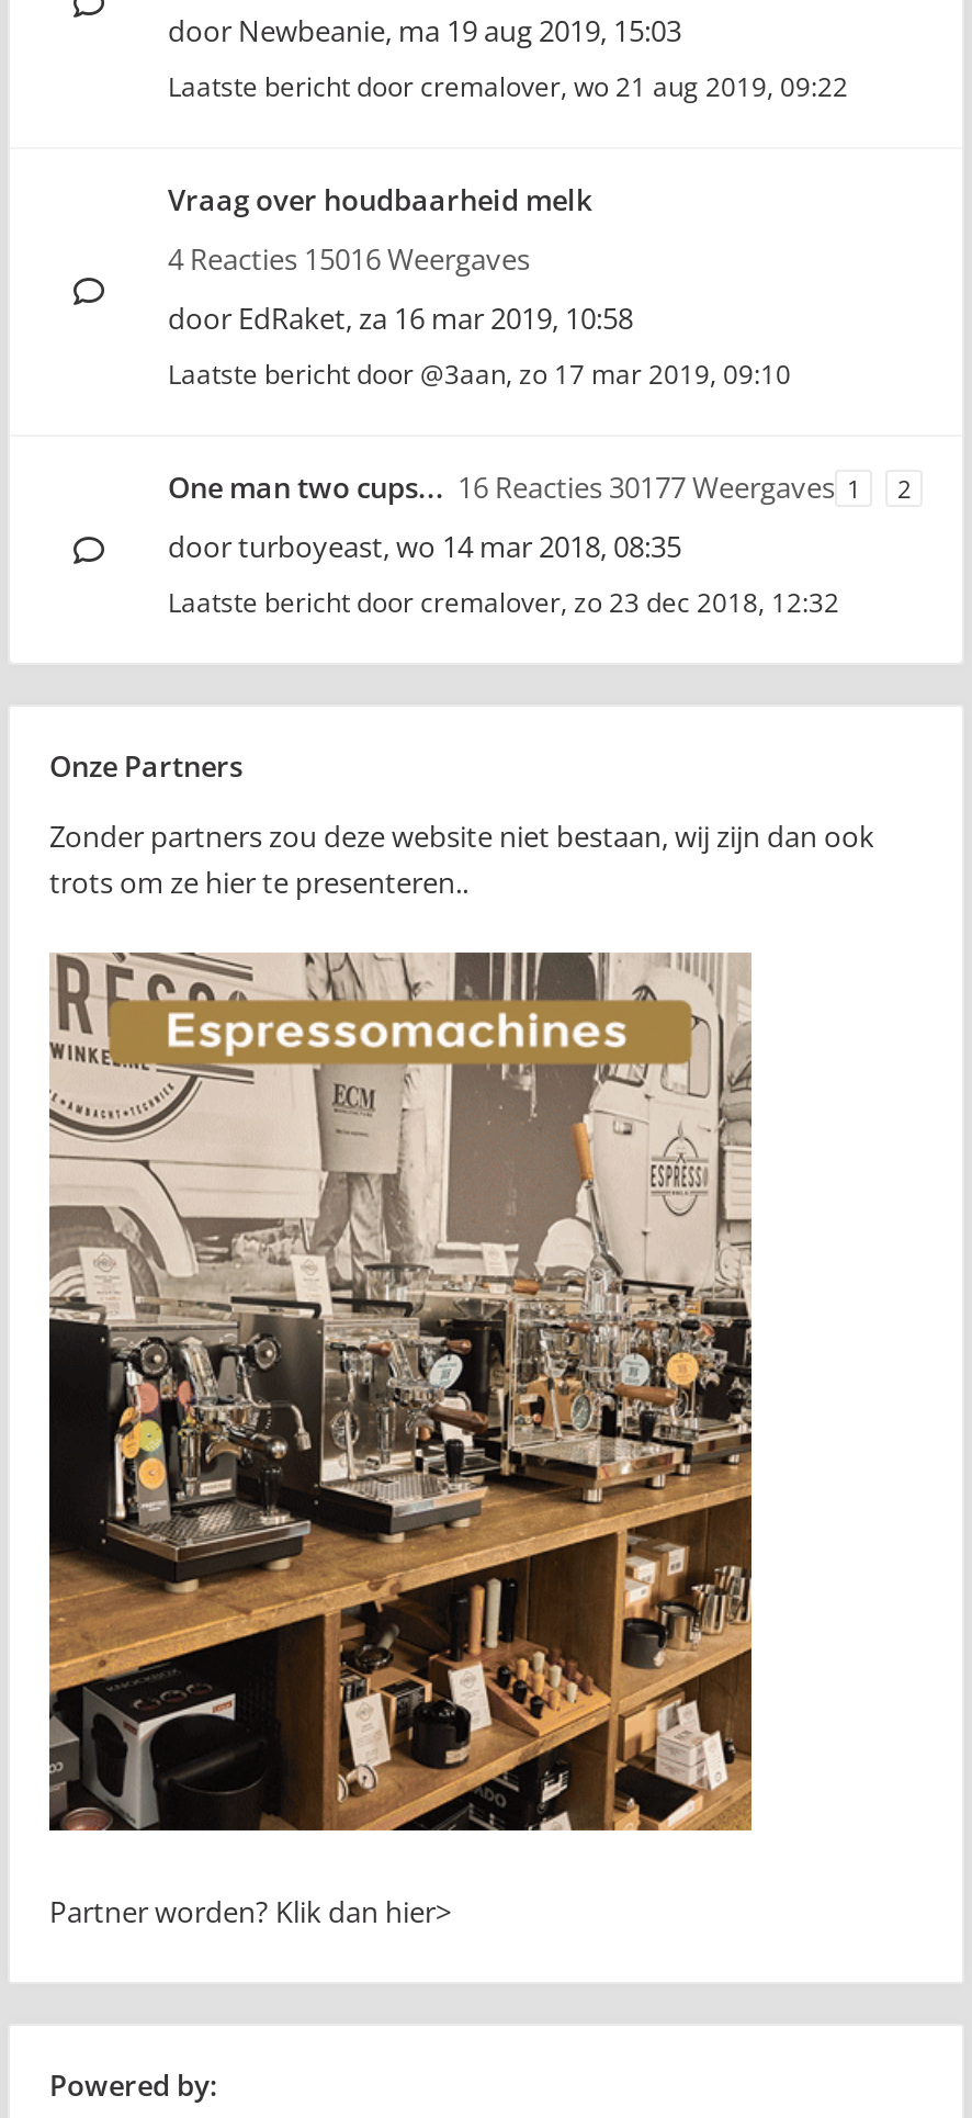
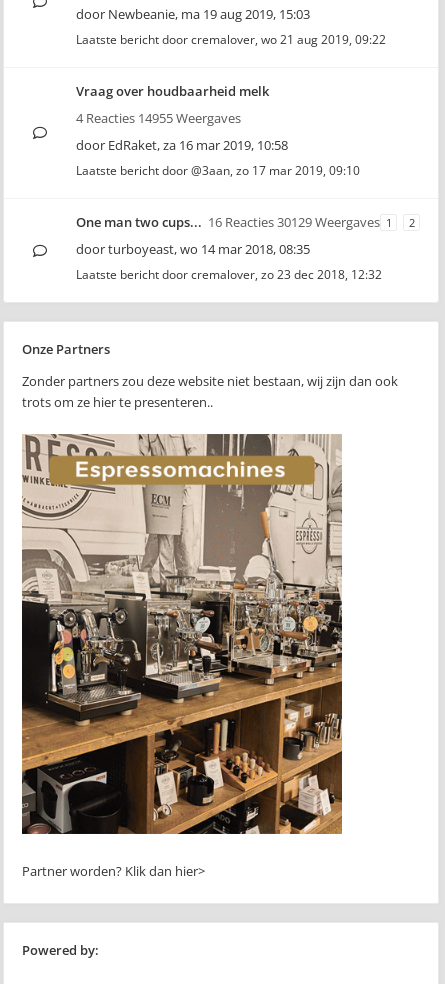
[168,239,530,279] 4 Reacties 15016 Weergaves -> [76,109,241,127] 4 Reacties 14955 Weergaves
[168,467,860,507] One man two cups... 16 Reacties 30177 Weergaves 1 -> [76,213,391,231] One man two cups... 16 Reacties 30129 Weergaves 1

